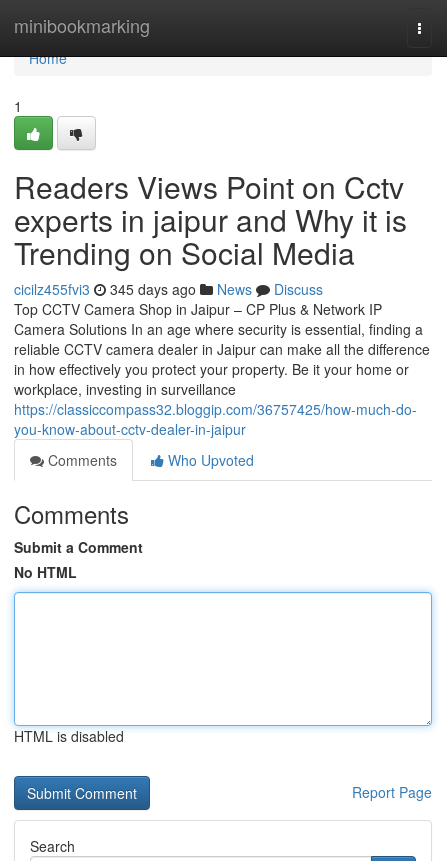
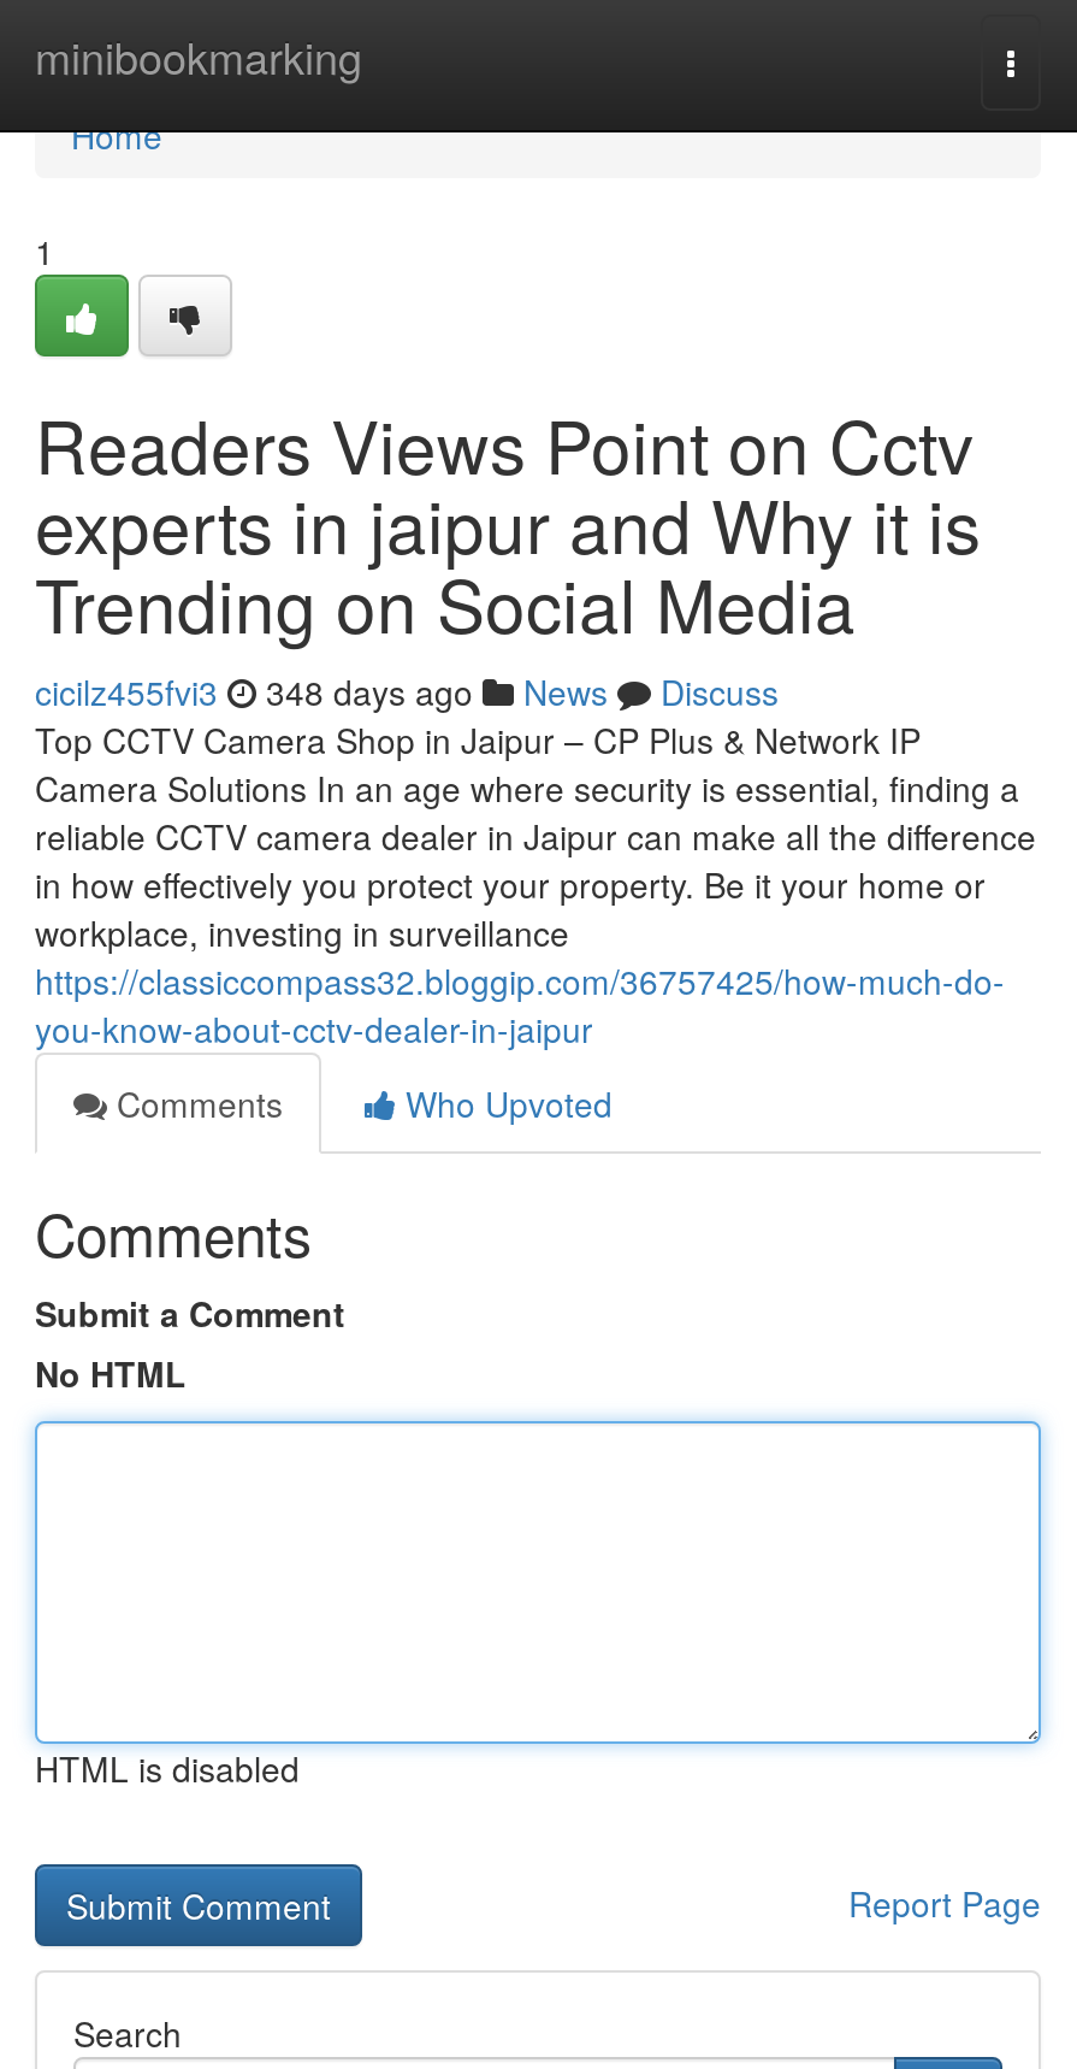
[14,279,323,299] cicilz455fvi3 345 days ago News Discuss -> [35,667,779,715] cicilz455fvi3 348 days ago News Discuss

